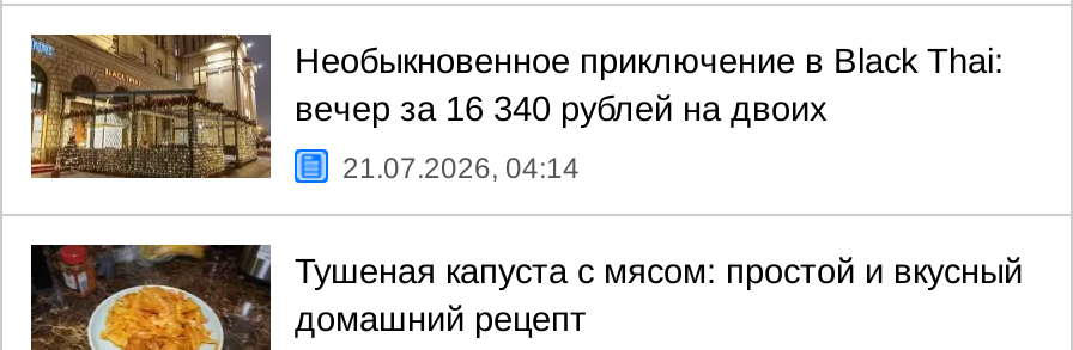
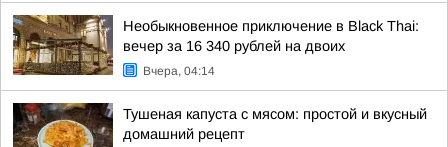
[342,152,580,185] 21.07.2026, 04:14 -> [143,64,215,78] Вчера, 04:14

